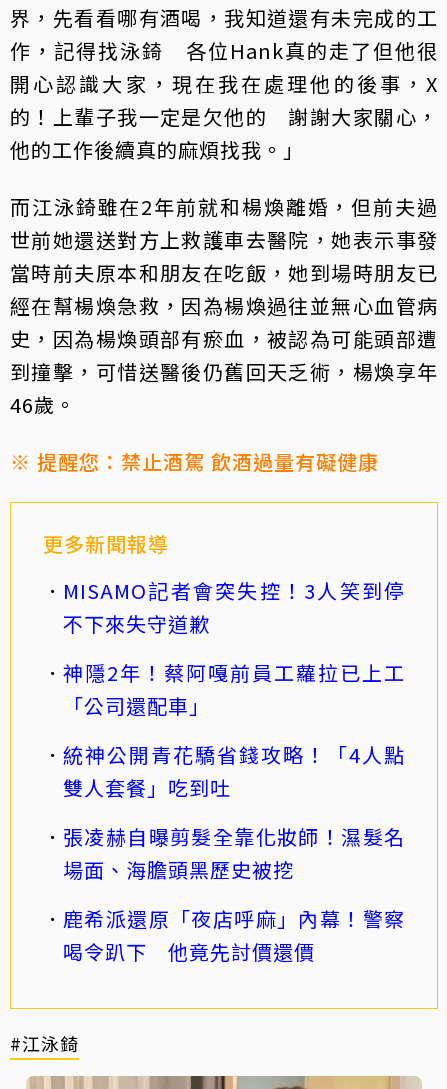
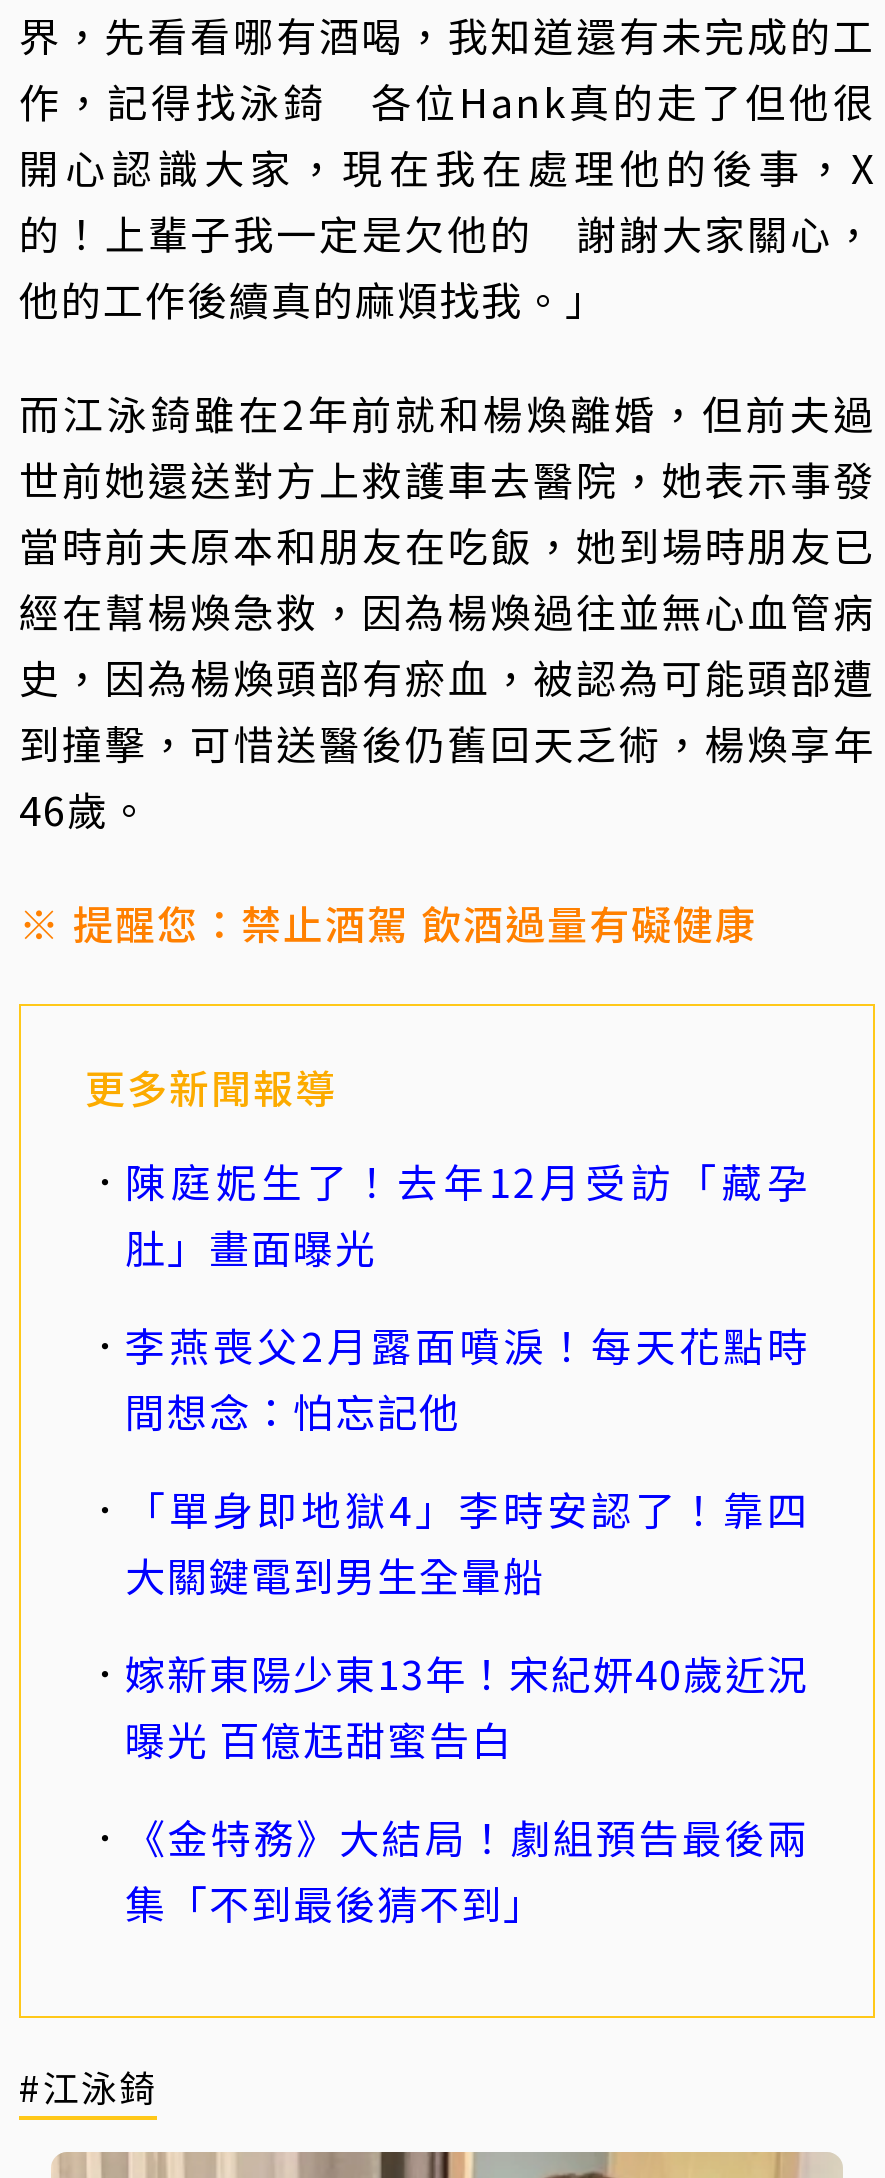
[63,576,405,638] MISAMO記者會突失控！3人笑到停 | 不下來失守道歉 -> [125,1151,809,1275] 陳庭妮生了！去年12月受訪「藏孕 | 肚」畫面曝光
[63,658,405,720] 神隱2年！蔡阿嘎前員工蘿拉已上工 | 「公司還配車」 -> [125,1315,809,1439] 李燕喪父2月露面噴淚！每天花點時 | 間想念：怕忘記他
[63,740,405,802] 統神公開青花驕省錢攻略！「4人點 | 雙人套餐」吃到吐 -> [125,1479,809,1603] 「單身即地獄4」李時安認了！靠四 | 大關鍵電到男生全暈船
[63,822,405,884] 張凌赫自曝剪髮全靠化妝師！濕髮名 | 場面、海膽頭黑歷史被挖 -> [125,1643,809,1767] 嫁新東陽少東13年！宋紀妍40歲近況 | 曝光 百億尪甜蜜告白
[63,904,405,966] 鹿希派還原「夜店呼麻」內幕！警察 | 喝令趴下 他竟先討價還價 -> [125,1807,809,1931] 《金特務》大結局！劇組預告最後兩 | 集「不到最後猜不到」

